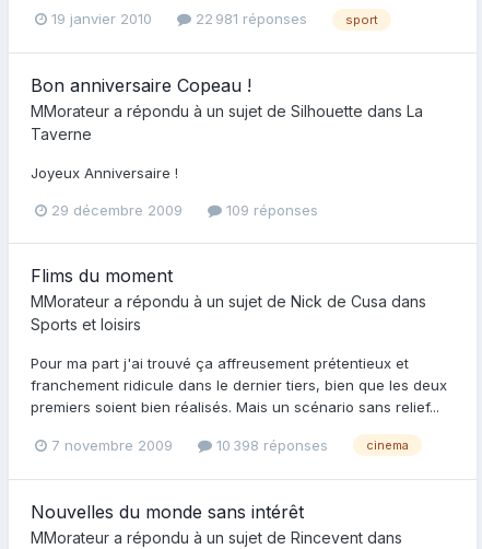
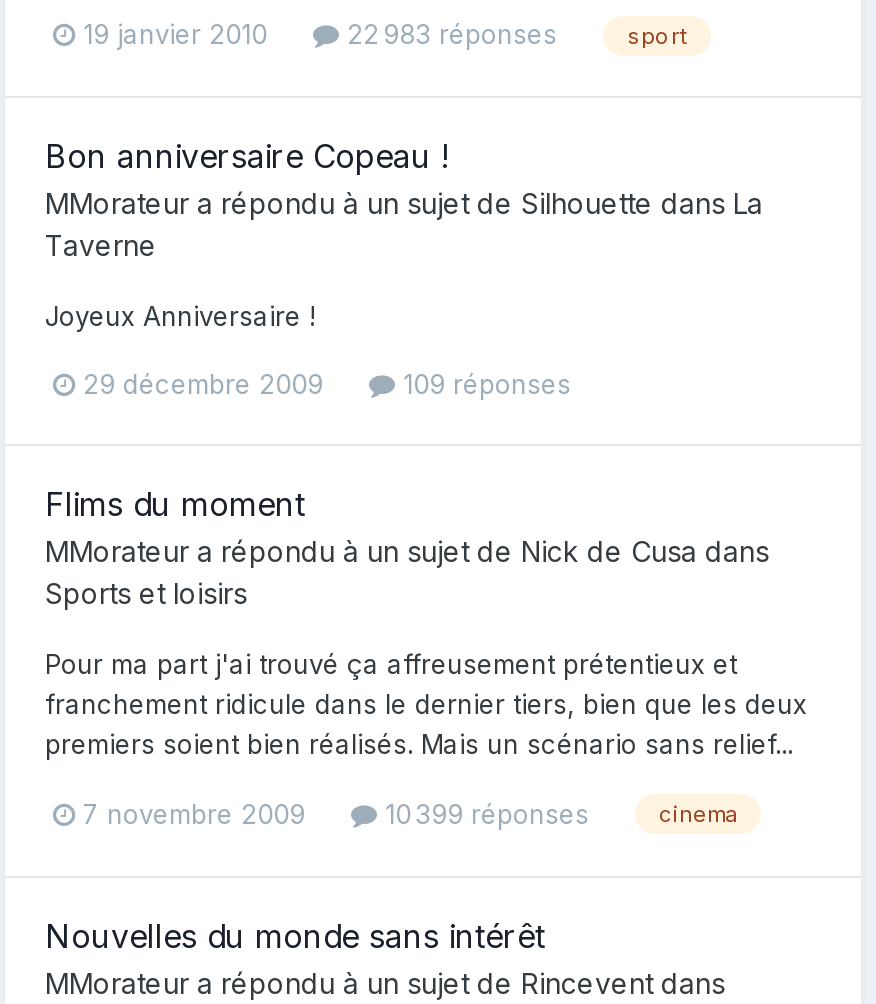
[191,10,307,28] 22 981 réponses -> [339,19,557,51] 22 983 réponses
[212,436,328,454] 10 398 réponses -> [377,798,589,830] 10 399 réponses

